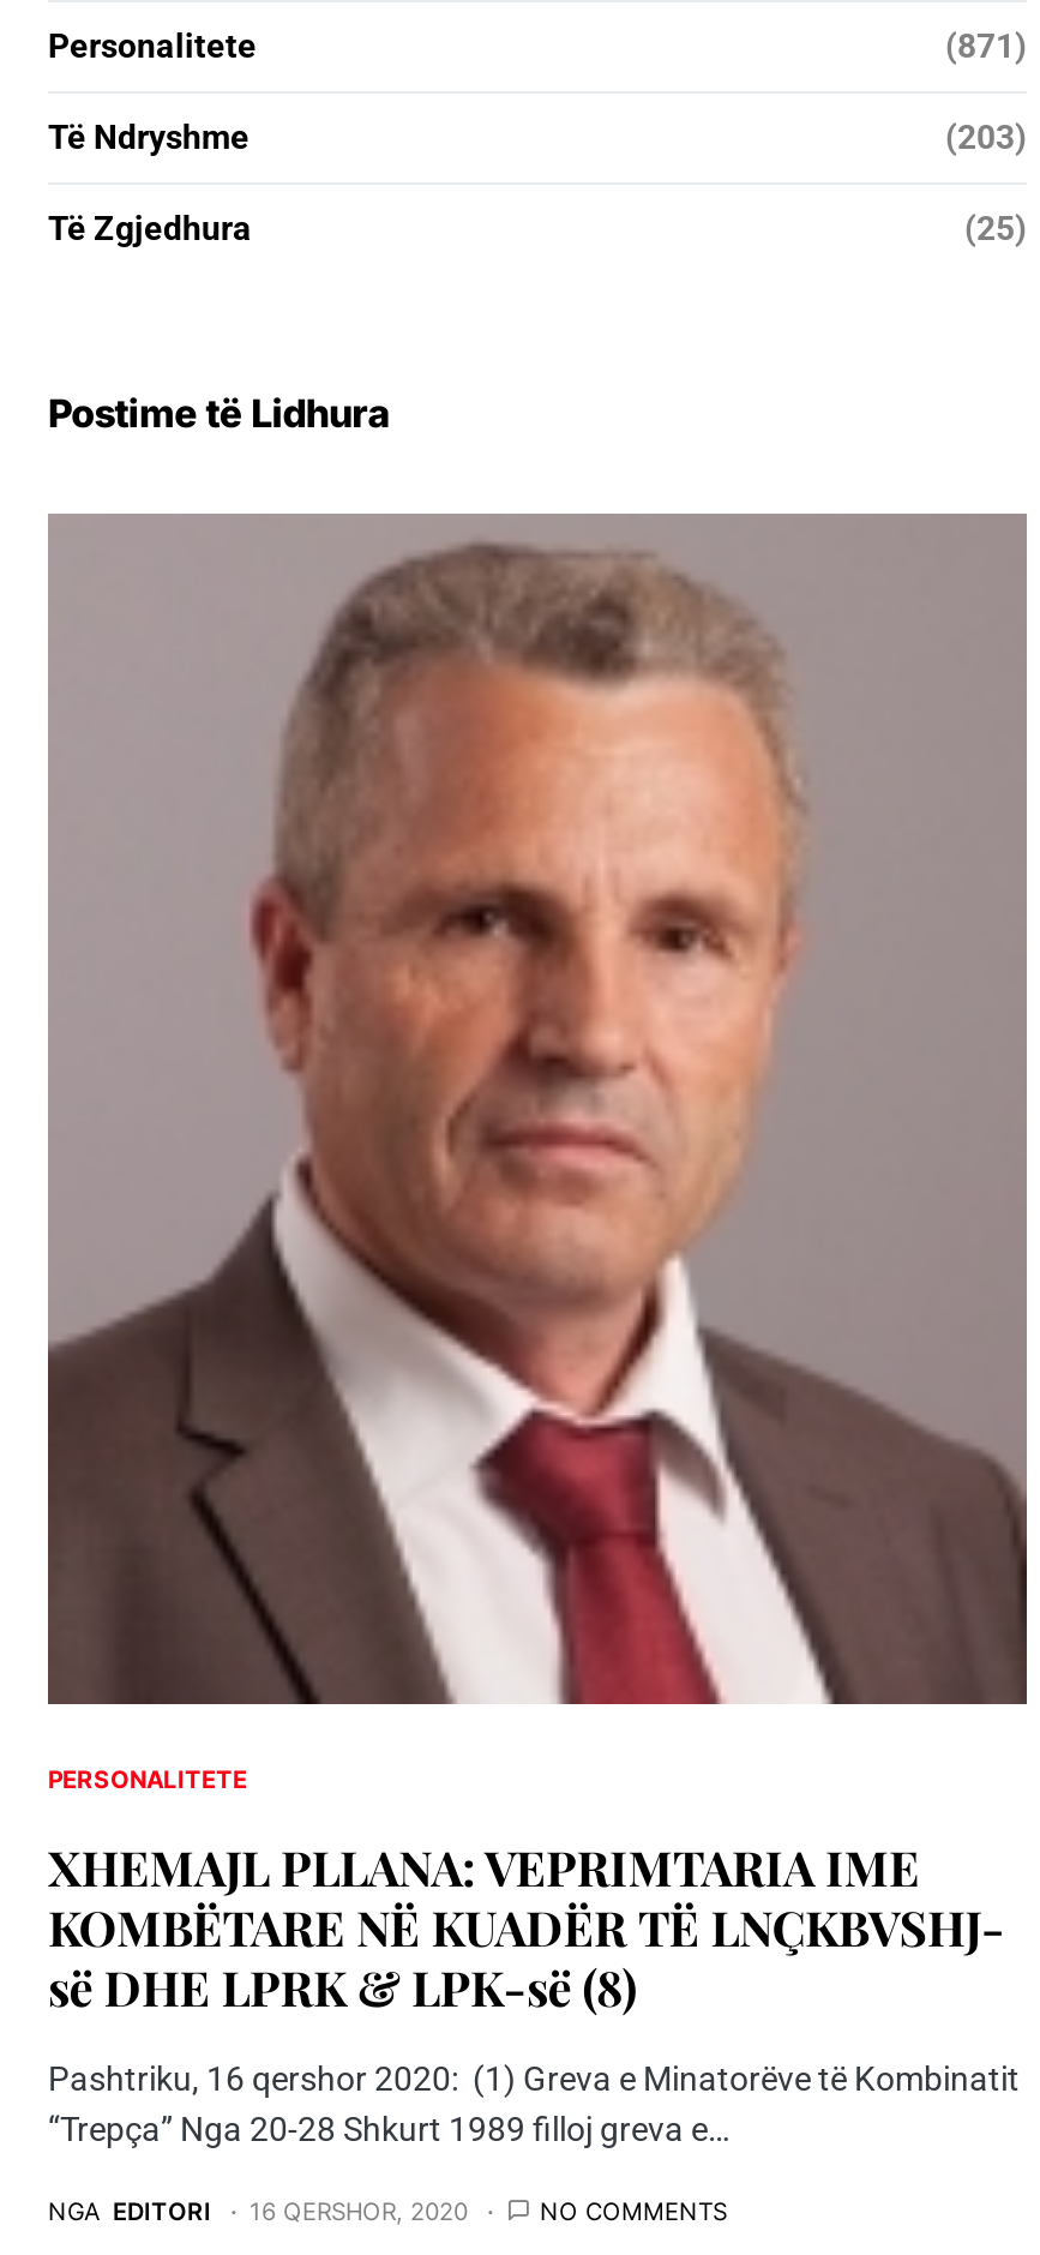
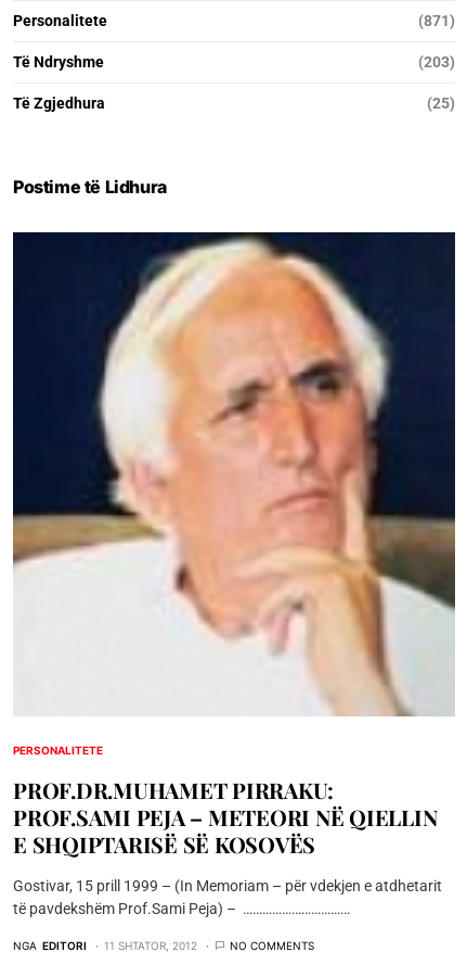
[46,516,1029,1707] [image] -> [13,232,455,716] [image]
[48,1834,1005,2019] XHEMAJL PLLANA: VEPRIMTARIA IME | KOMBËTARE NË KUADËR TË LNÇKBVSHJ- | së DHE LPRK & LPK-së (8) -> [13,775,437,859] PROF.DR.MUHAMET PIRRAKU: | PROF.SAMI PEJA – METEORI NË QIELLIN | E SHQIPTARISË SË KOSOVËS
[48,2060,1020,2149] Pashtriku, 16 qershor 2020: (1) Greva e Minatorëve të Kombinatit | “Trepça” Nga 20-28 Shkurt 1989 filloj greva e… -> [13,877,442,917] Gostivar, 15 prill 1999 – (In Memoriam – për vdekjen e atdhetarit | të pavdekshëm Prof.Sami Peja) – ……………………………
[48,2197,468,2225] NGA EDITORI 16 QERSHOR, 2020 -> [13,939,197,952] NGA EDITORI 11 SHTATOR, 2012

